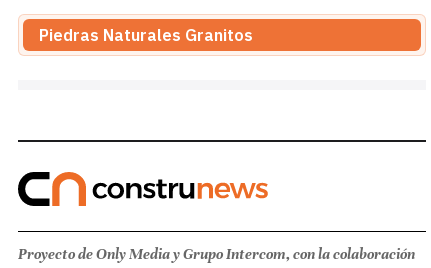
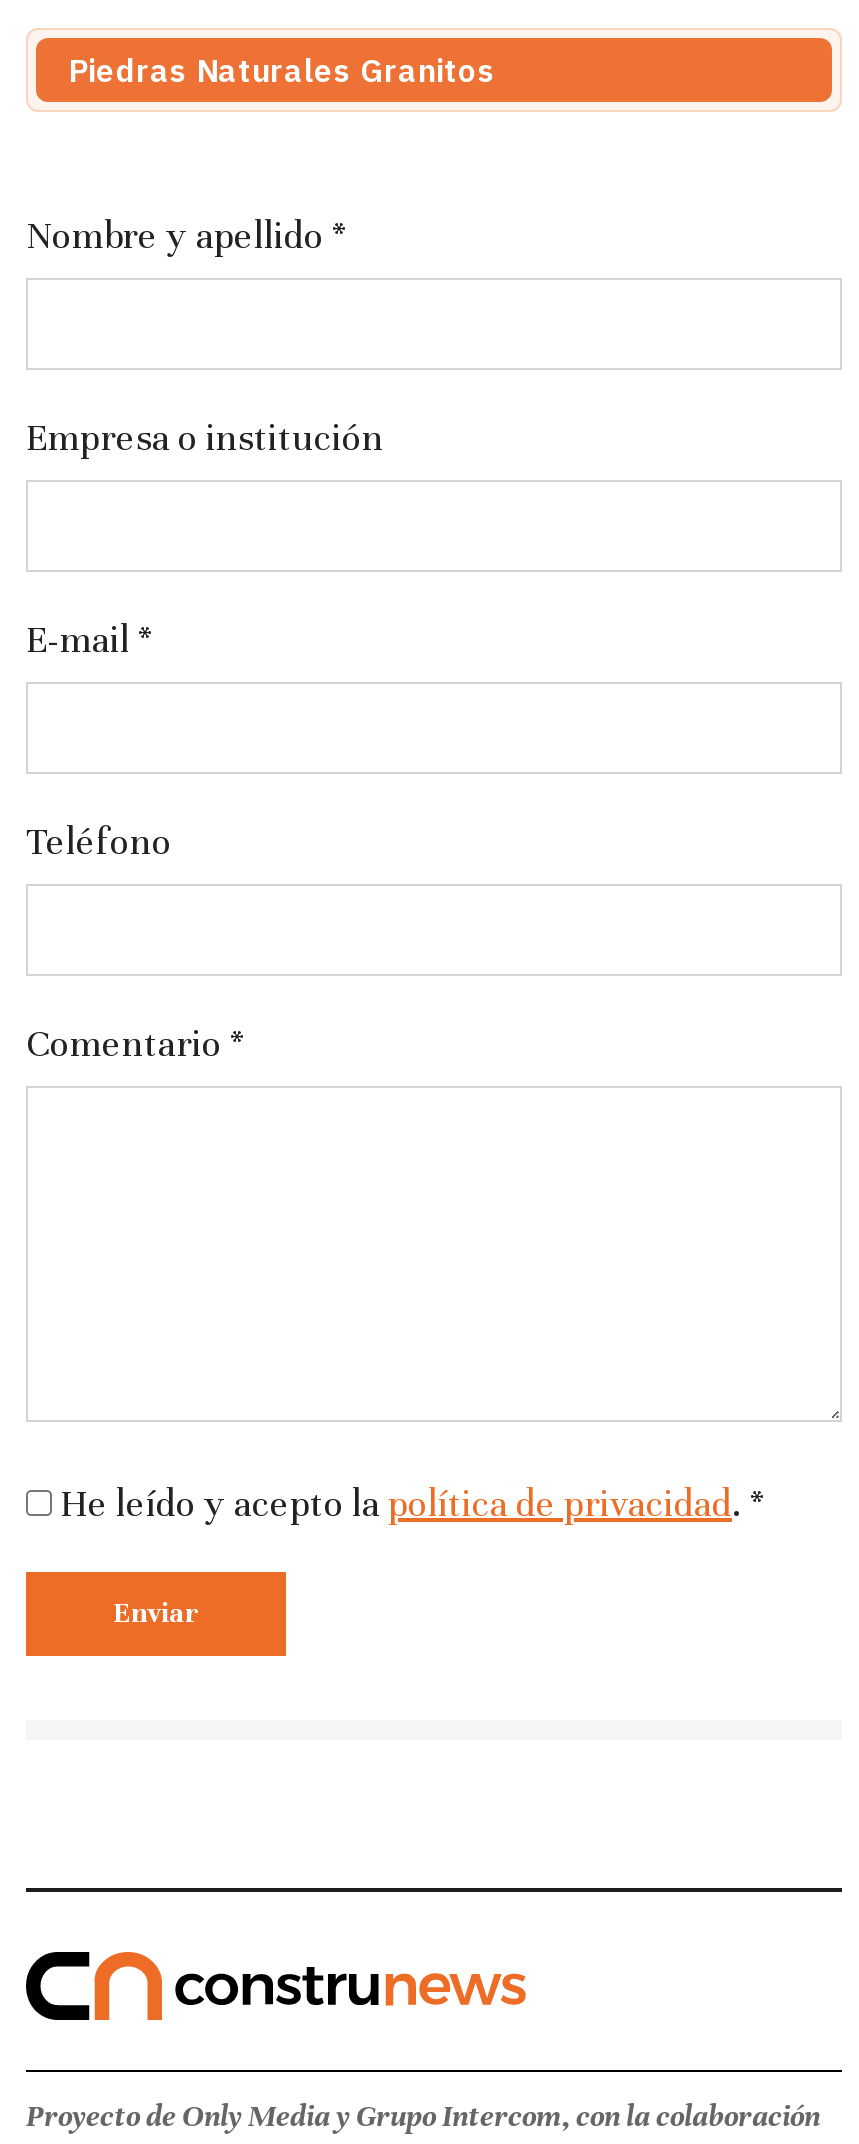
none -> [26,212,348,258] Nombre y apellido *
none -> [26,414,384,460] Empresa o institución
none -> [26,616,154,662] E-mail *
none -> [26,818,172,864] Teléfono
none -> [26,1020,246,1066] Comentario *
none -> [52,1480,766,1630] He leído y acepto la política de privacidad. * | Enviar

